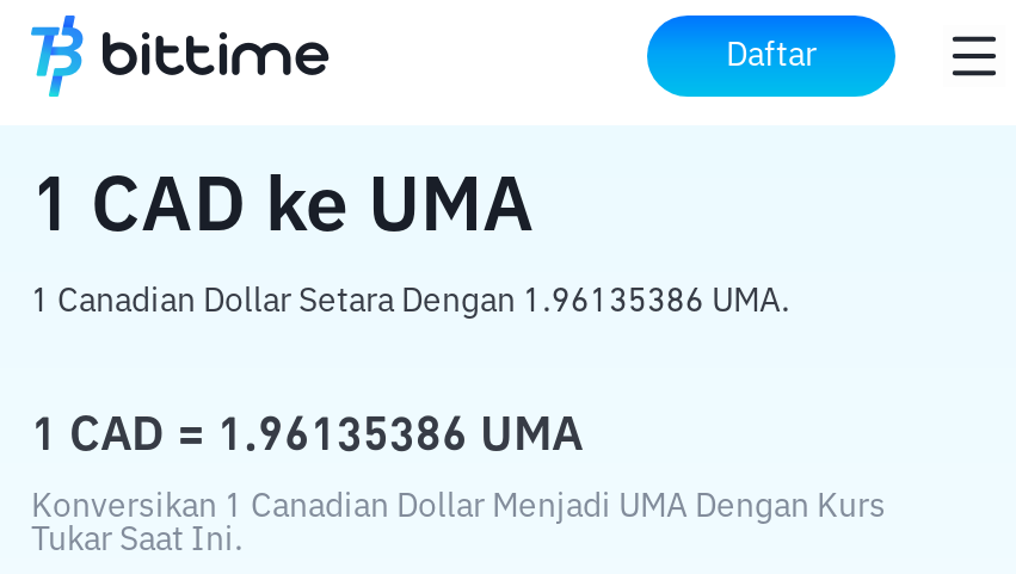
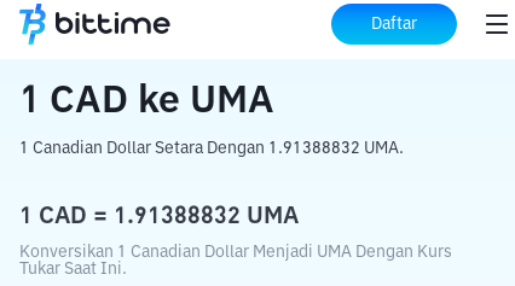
[31,285,790,319] 1 Canadian Dollar Setara Dengan 1.96135386 UMA. -> [19,140,404,157] 1 Canadian Dollar Setara Dengan 1.91388832 UMA.
[31,412,583,459] 1 CAD = 1.96135386 UMA -> [19,204,299,228] 1 CAD = 1.91388832 UMA

